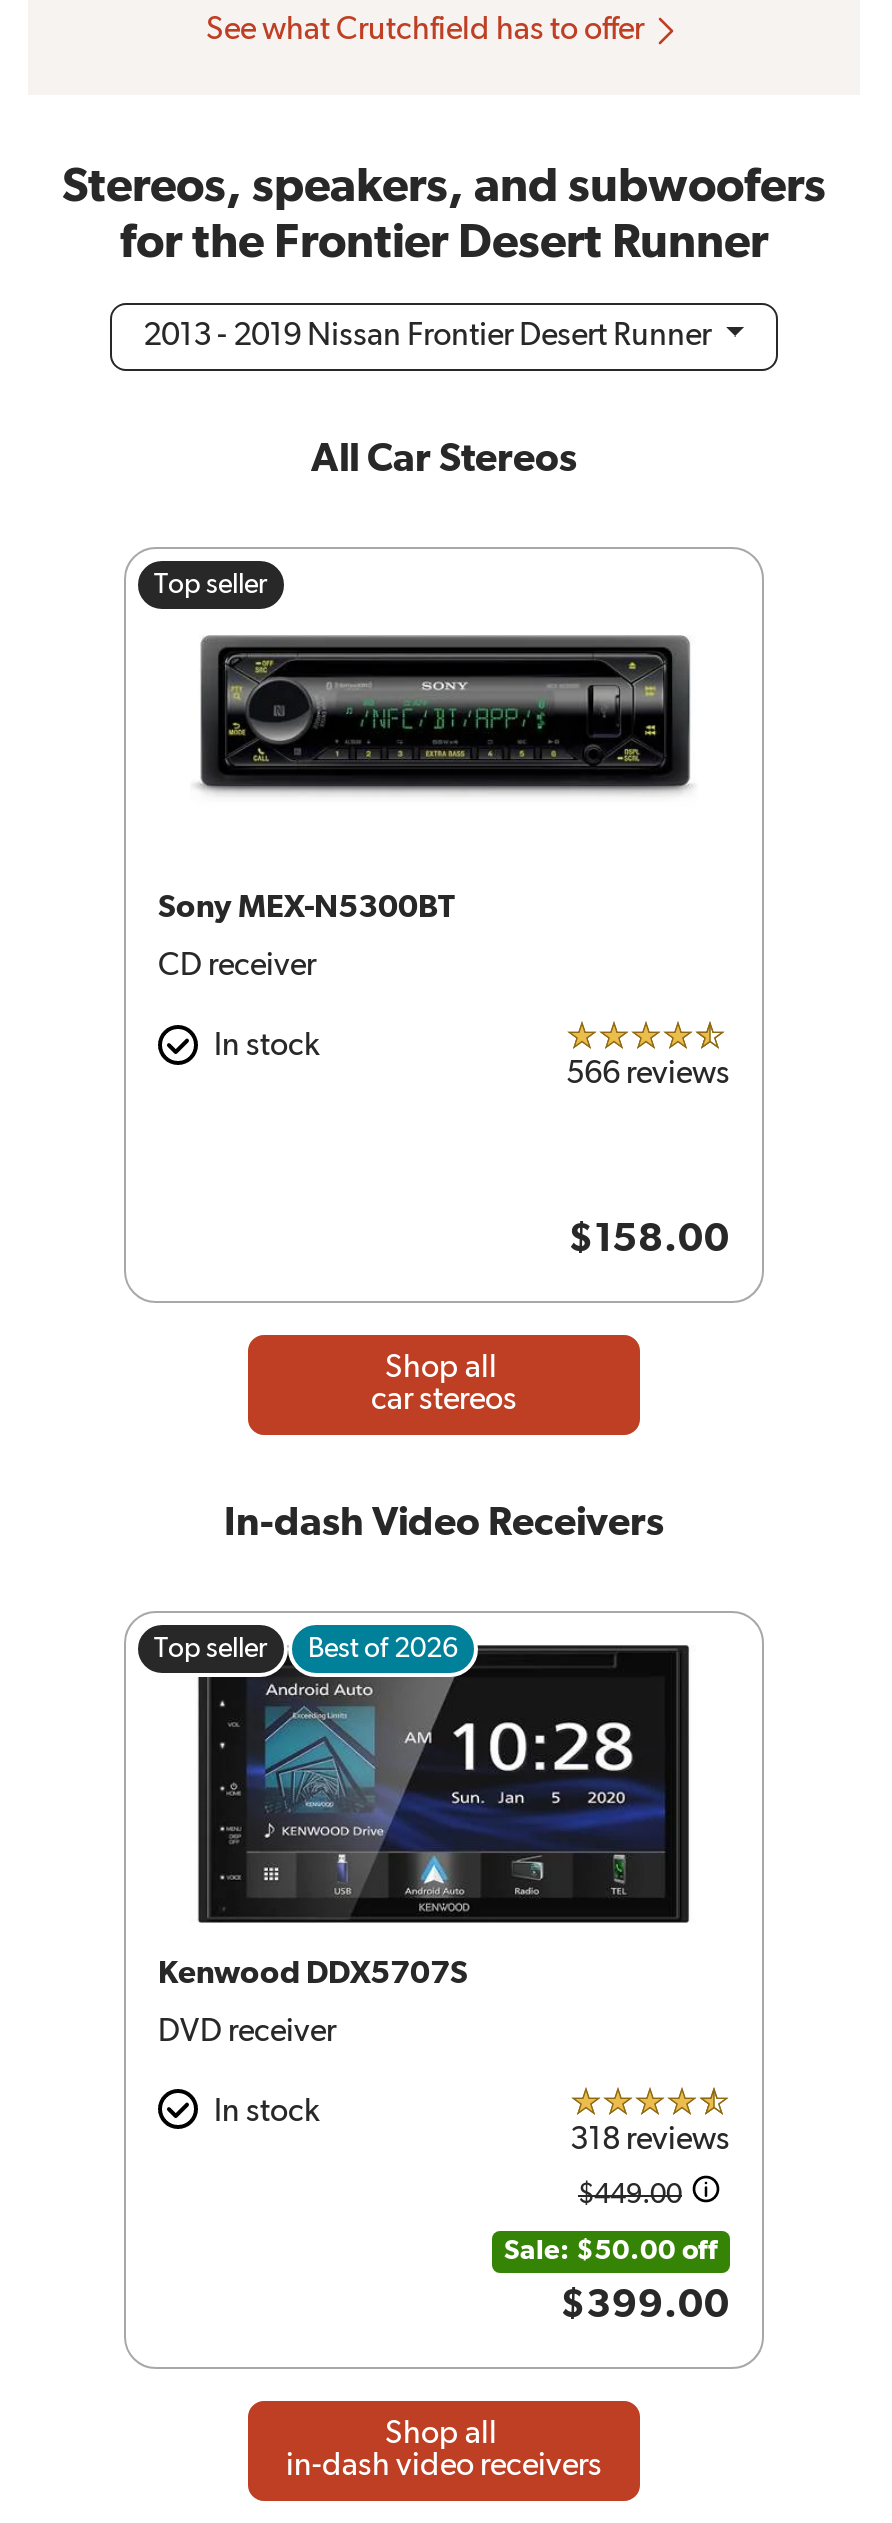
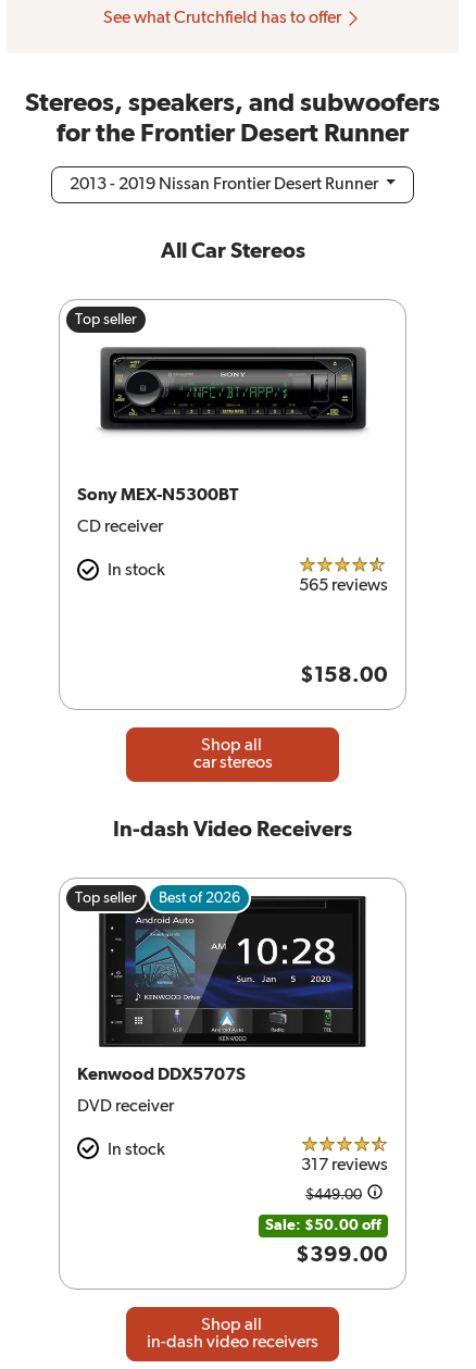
[566,1060,730,1092] 566 reviews -> [299,578,388,595] 565 reviews
[570,2124,730,2156] 318 reviews -> [301,1157,388,1174] 317 reviews

